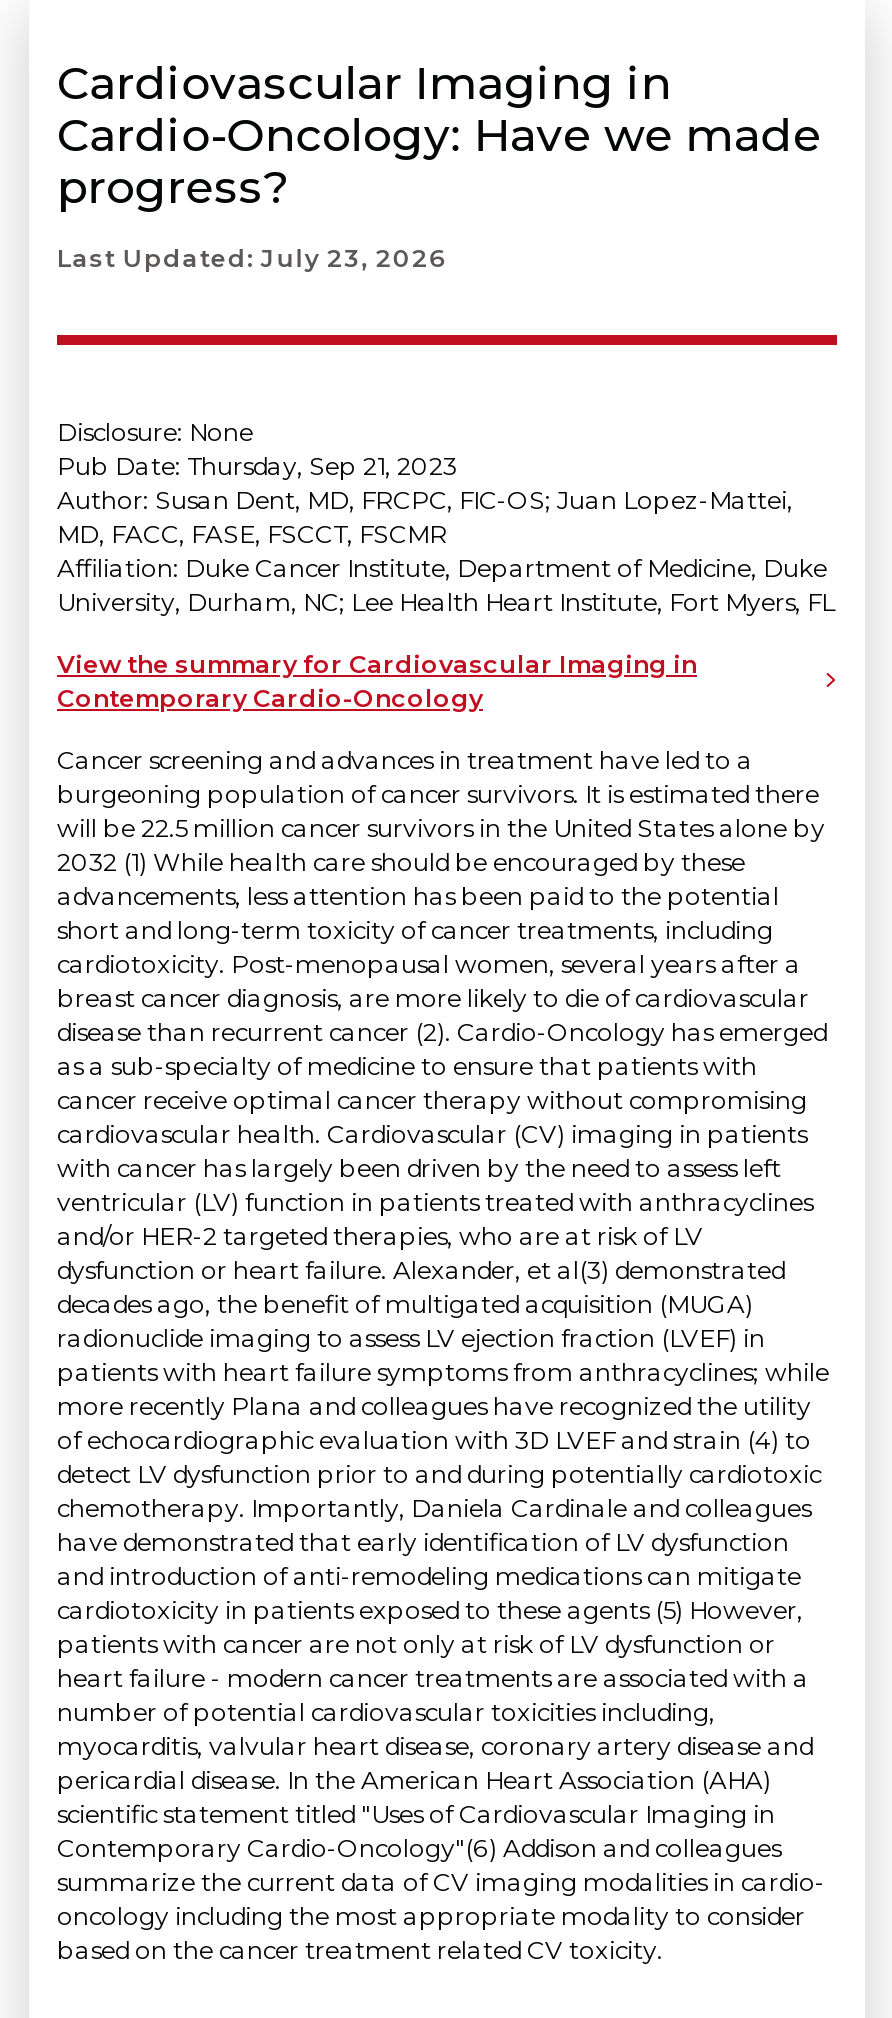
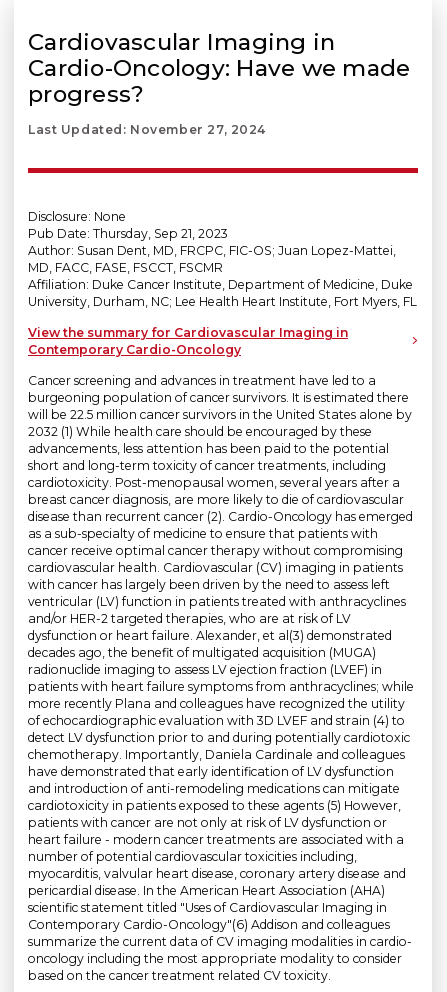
[57,243,448,273] Last Updated: July 23, 2026 -> [28,122,266,137] Last Updated: November 27, 2024

